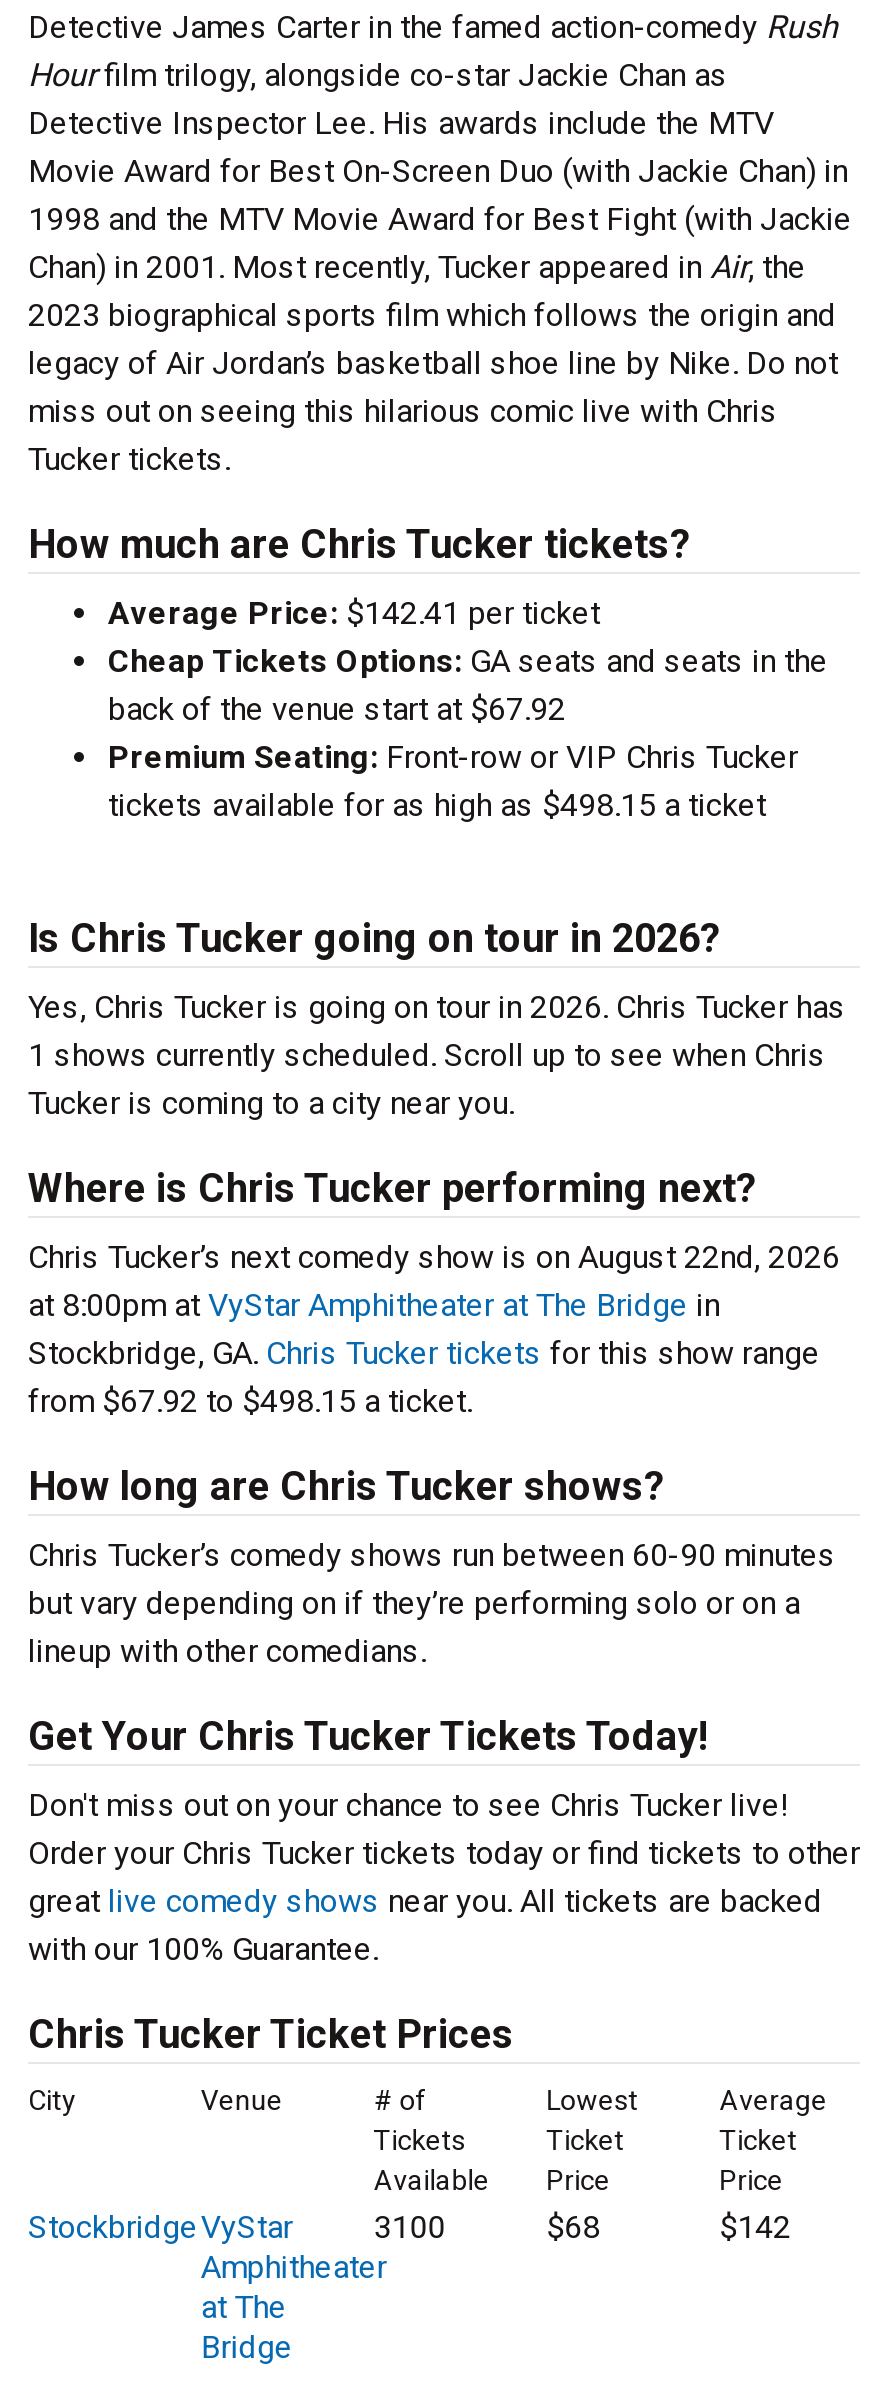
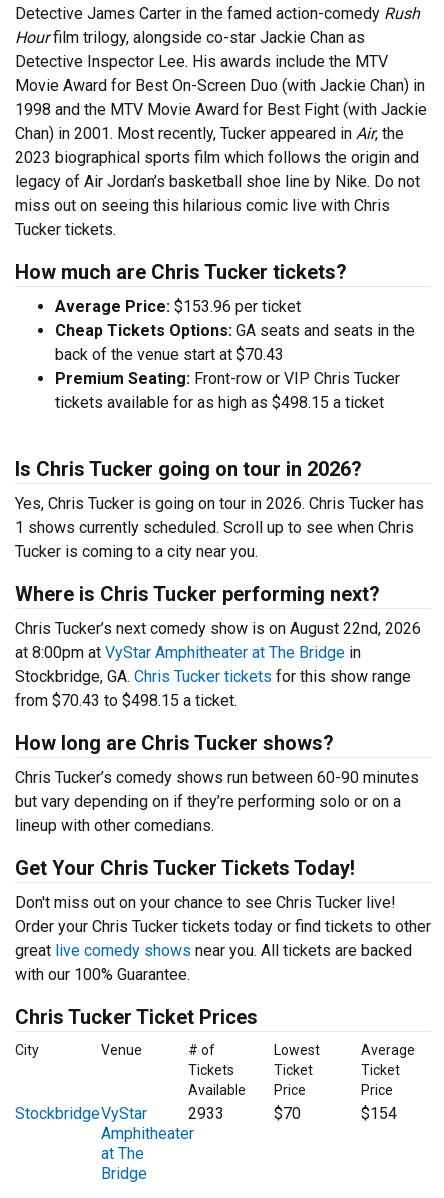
[108,594,600,632] Average Price: $142.41 per ticket -> [55,297,301,316] Average Price: $153.96 per ticket
[108,690,566,728] back of the venue start at $67.92 -> [55,345,284,364] back of the venue start at $70.43
[28,1382,472,1420] from $67.92 to $498.15 a ticket. -> [15,691,237,710] from $70.43 to $498.15 a ticket.
[374,2208,446,2246] 3100 -> [188,1104,224,1123] 2933
[546,2208,600,2246] $68 -> [274,1104,301,1123] $70
[719,2208,791,2246] $142 -> [361,1104,397,1123] $154

